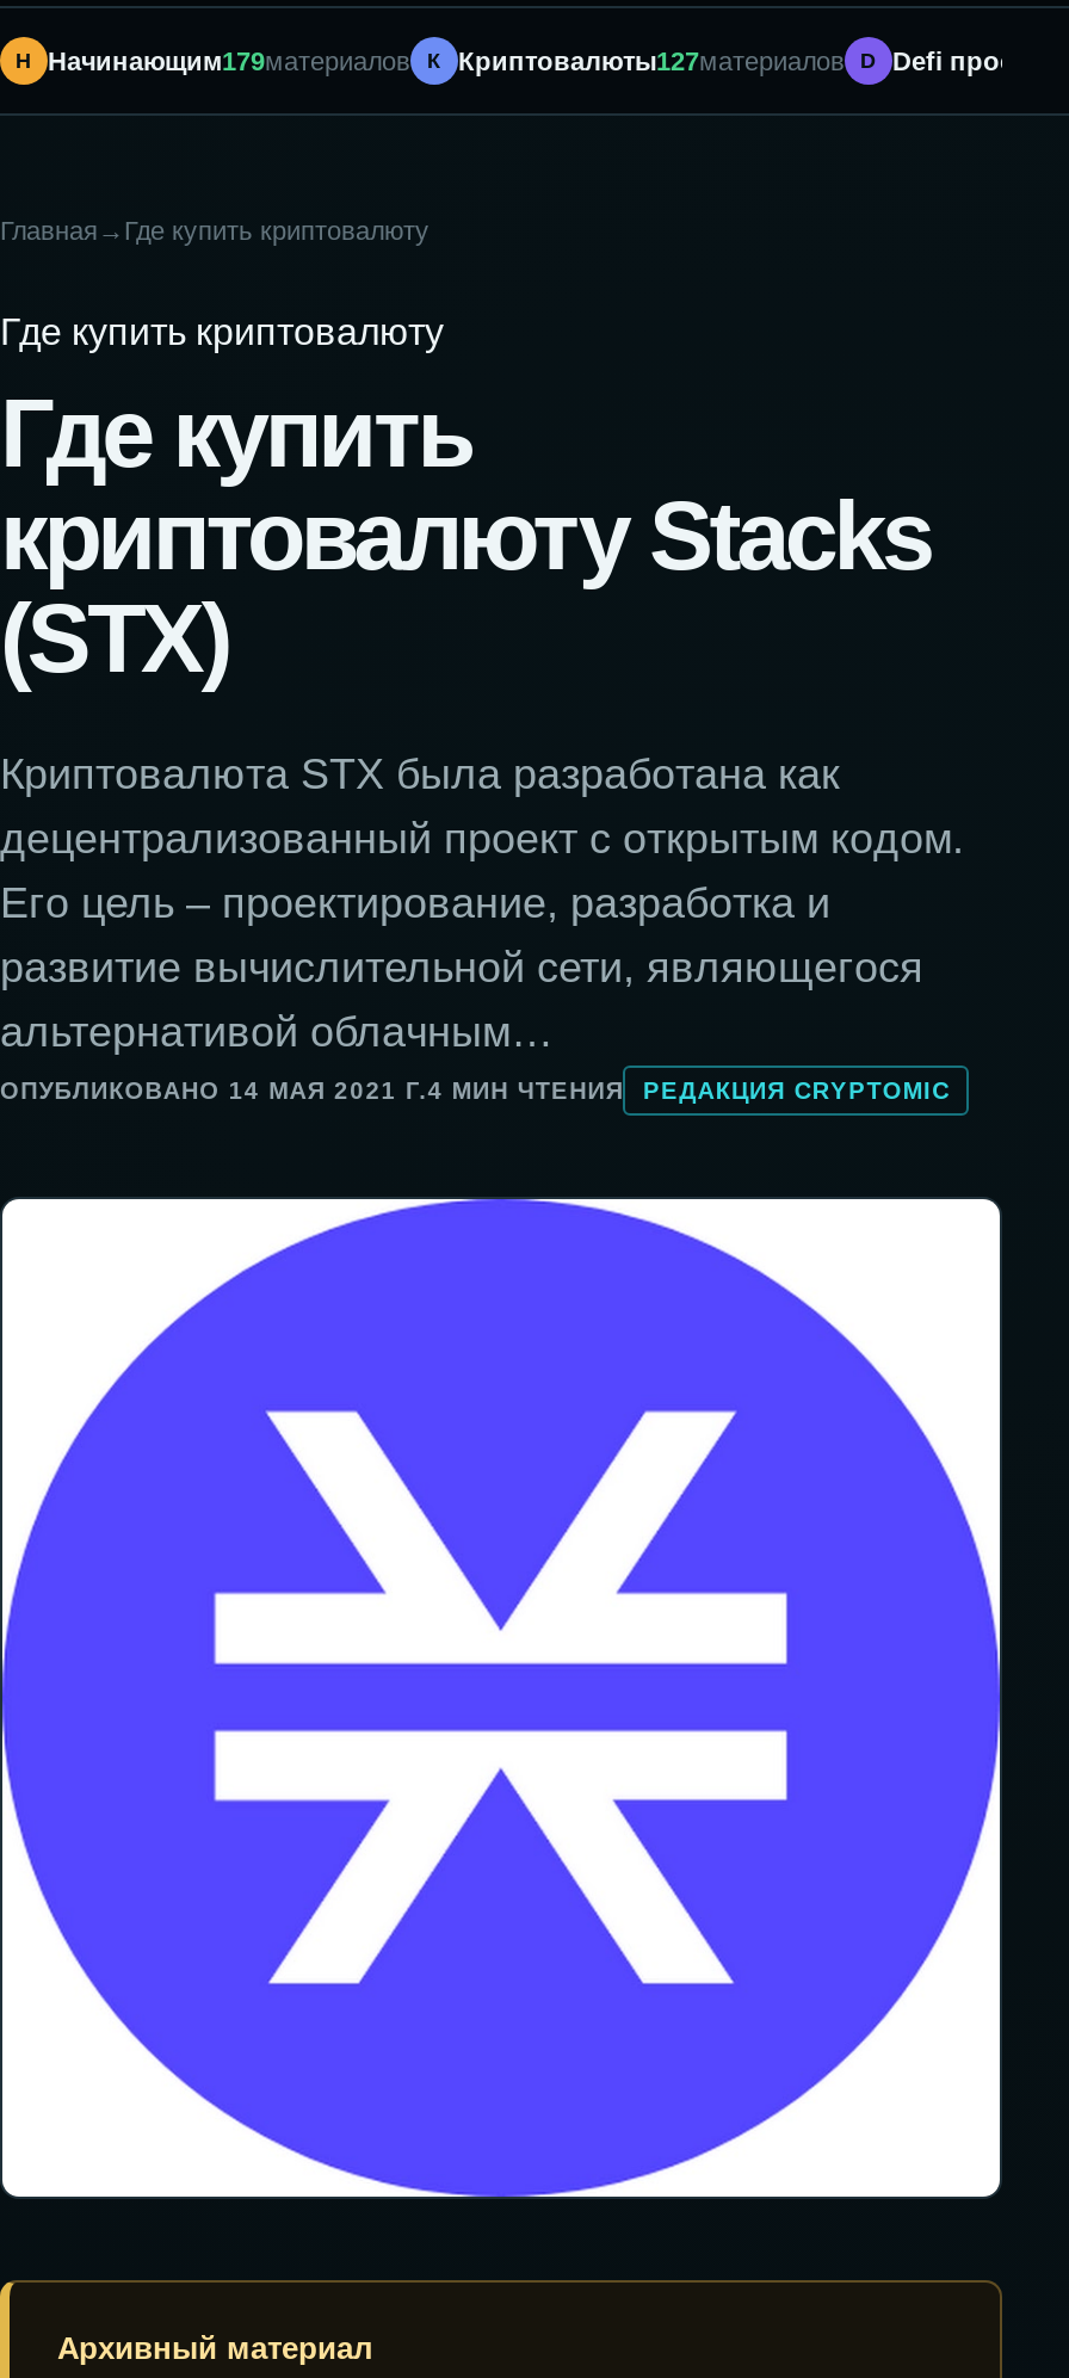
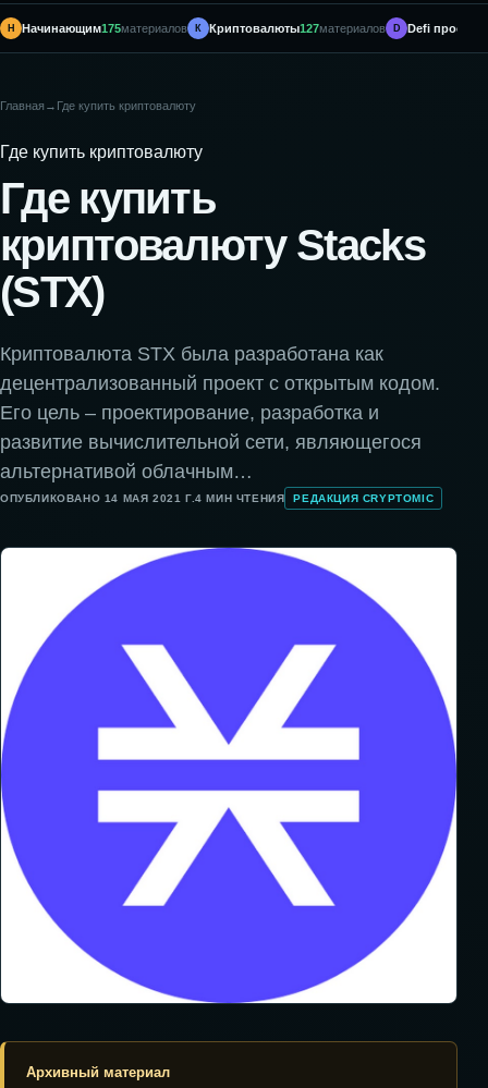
[48,47,410,75] Начинающим179материалов -> [22,22,187,35] Начинающим175материалов

